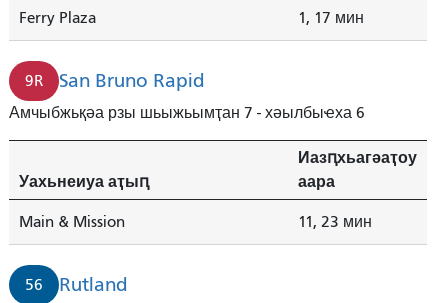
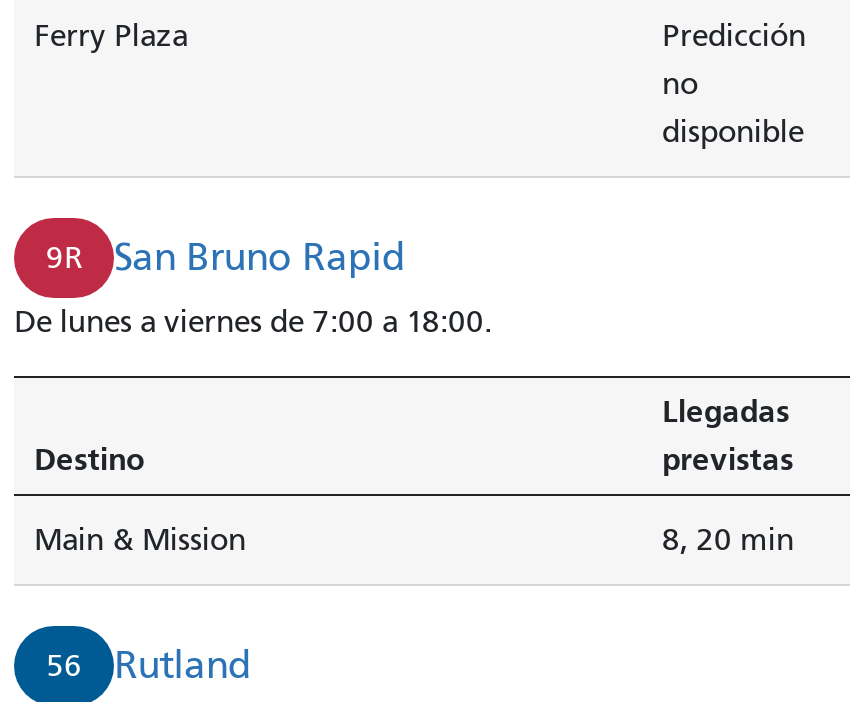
[298,9,364,27] 1, 17 мин -> [662,17,806,149] Predicción | no | disponible
[9,104,365,122] Амчыбжьқәа рзы шьыжьымҭан 7 - хәылбыҽха 6 -> [14,303,492,339] De lunes a viernes de 7:00 a 18:00.
[298,148,417,191] Иазԥхьагәаҭоу | аара -> [662,391,794,477] Llegadas | previstas
[19,172,149,191] Уахьнеиуа аҭыԥ -> [34,439,144,477] Destino
[298,213,372,231] 11, 23 мин -> [662,521,794,557] 8, 20 min

